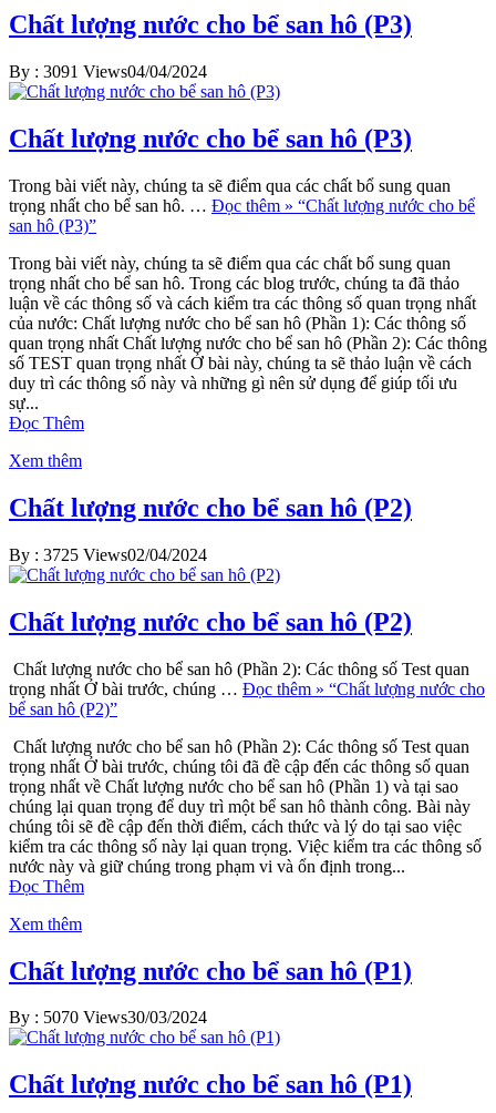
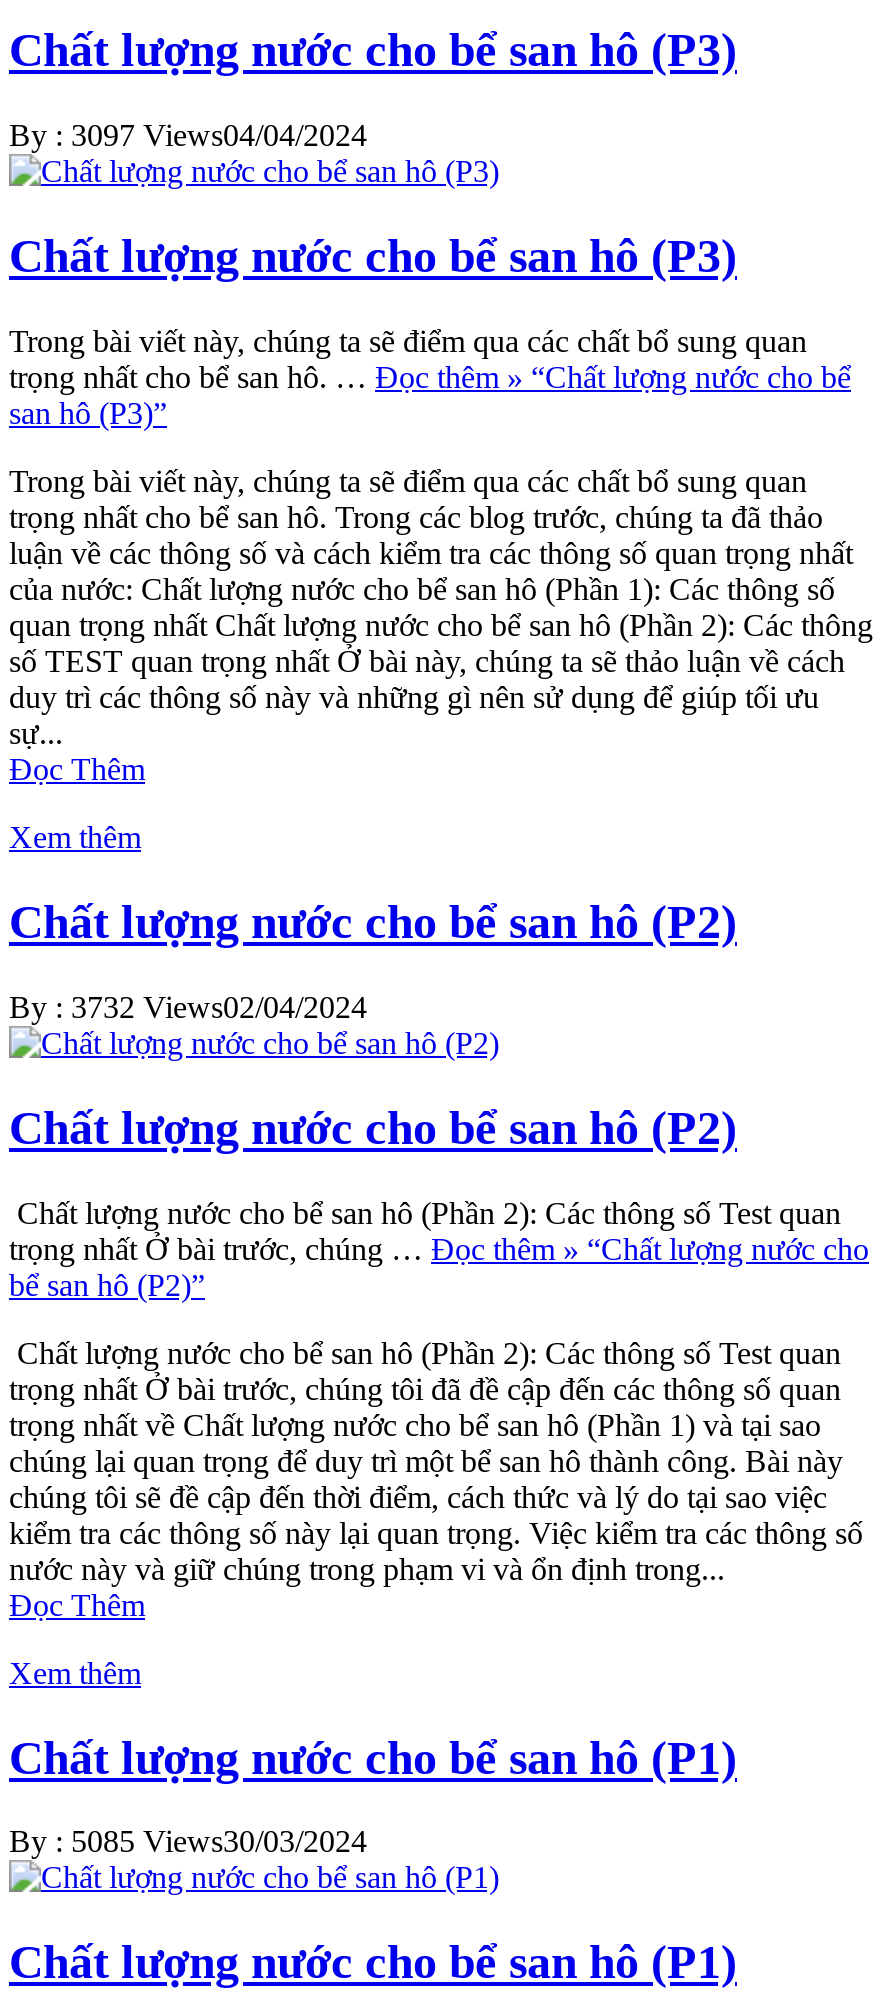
[9,62,207,81] By : 3091 Views04/04/2024 -> [9,118,367,152] By : 3097 Views04/04/2024
[9,545,207,564] By : 3725 Views02/04/2024 -> [9,990,367,1024] By : 3732 Views02/04/2024
[9,1008,207,1027] By : 5070 Views30/03/2024 -> [9,1825,367,1859] By : 5085 Views30/03/2024

